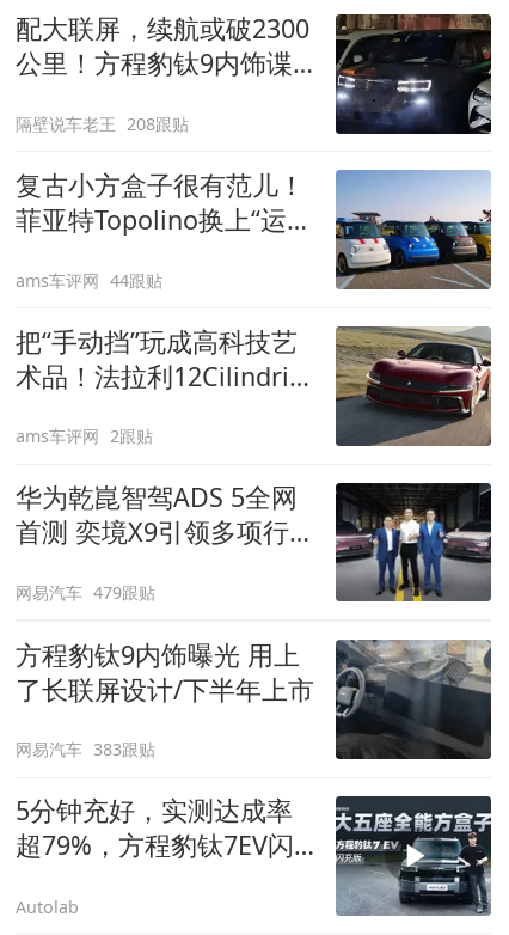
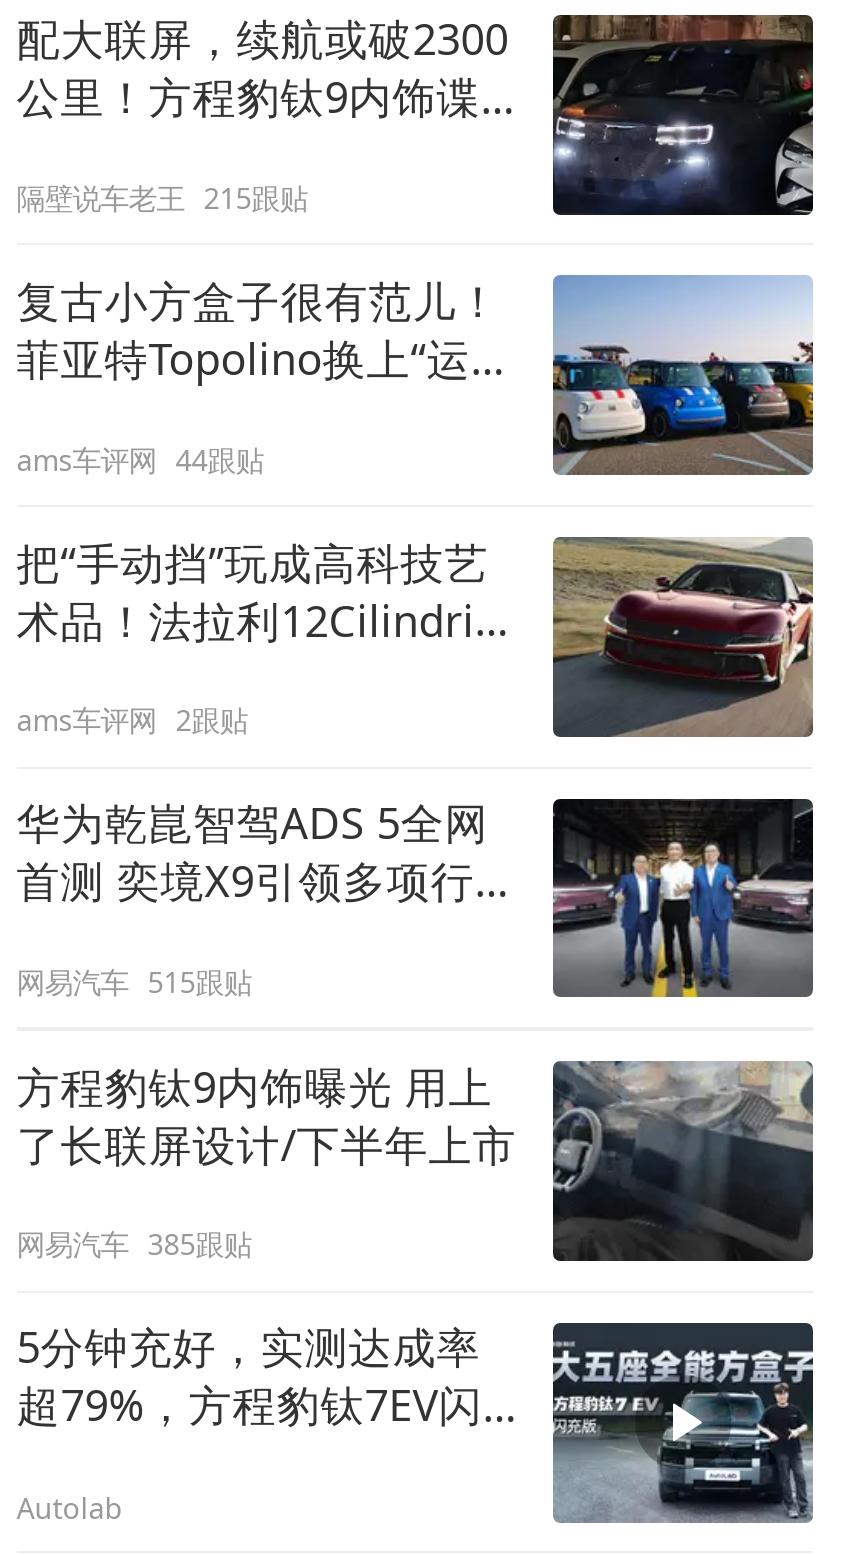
[15,112,189,135] 隔壁说车老王 208跟贴 -> [16,179,308,217] 隔壁说车老王 215跟贴
[15,581,156,603] 网易汽车 479跟贴 -> [16,962,252,1000] 网易汽车 515跟贴
[15,738,156,761] 网易汽车 383跟贴 -> [16,1226,252,1264] 网易汽车 385跟贴

